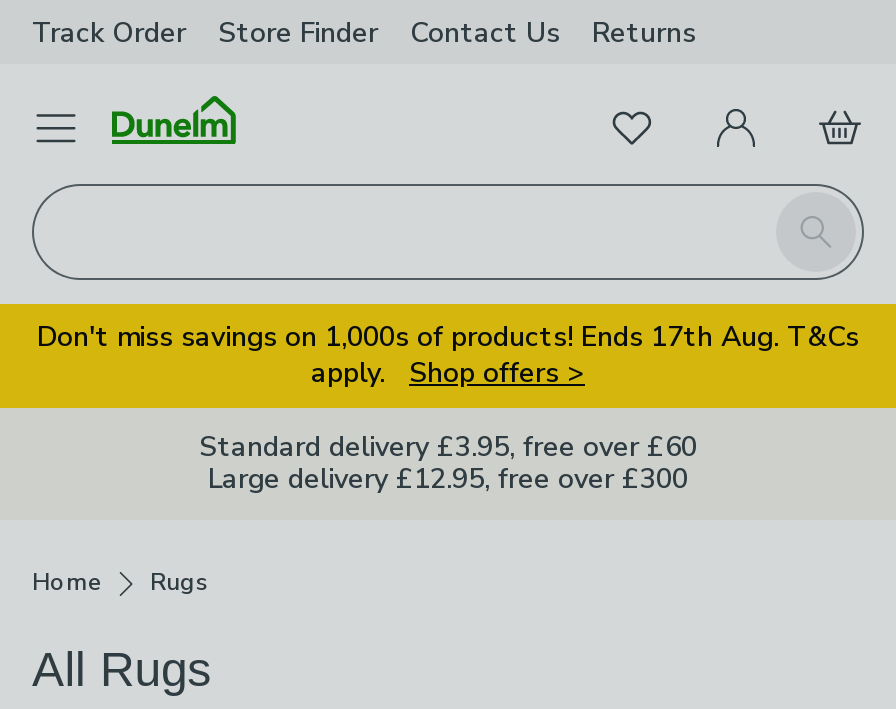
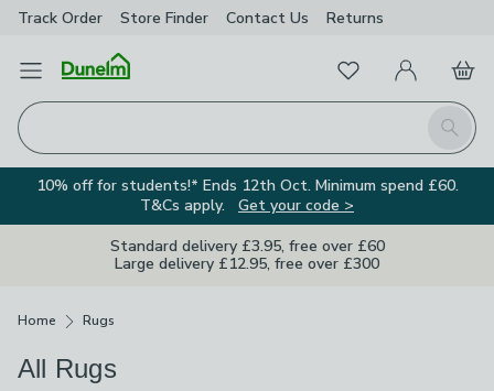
[37,318,859,392] Don't miss savings on 1,000s of products! Ends 17th Aug. T&Cs | apply. Shop offers > -> [36,175,458,216] 10% off for students!* Ends 12th Oct. Minimum spend £60. | T&Cs apply. Get your code >

